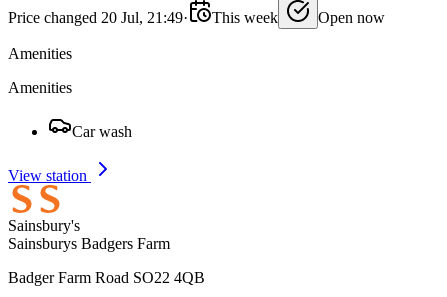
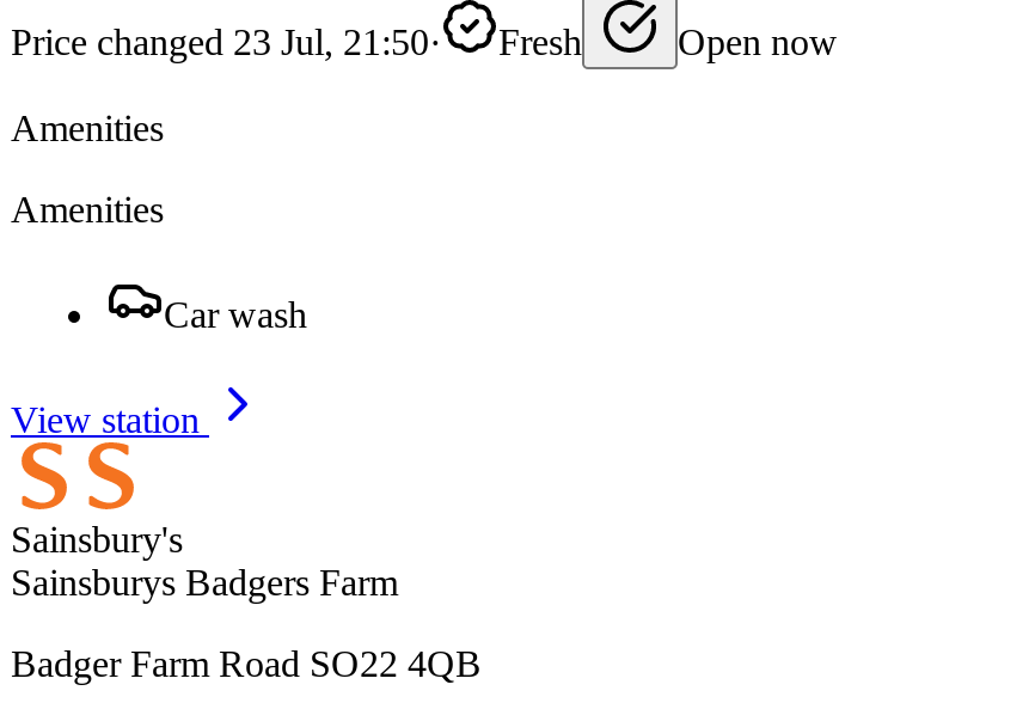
[8,9,278,26] Price changed 20 Jul, 21:49· | This week -> [11,22,582,63] Price changed 23 Jul, 21:50· | Fresh

